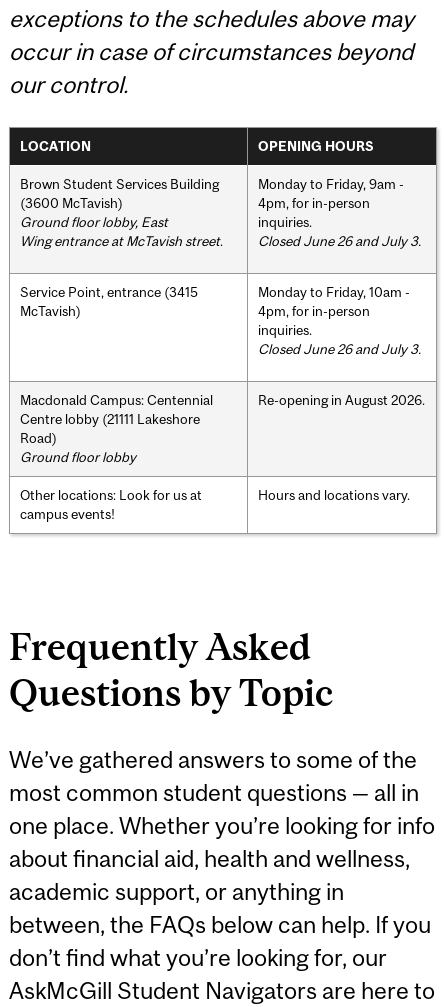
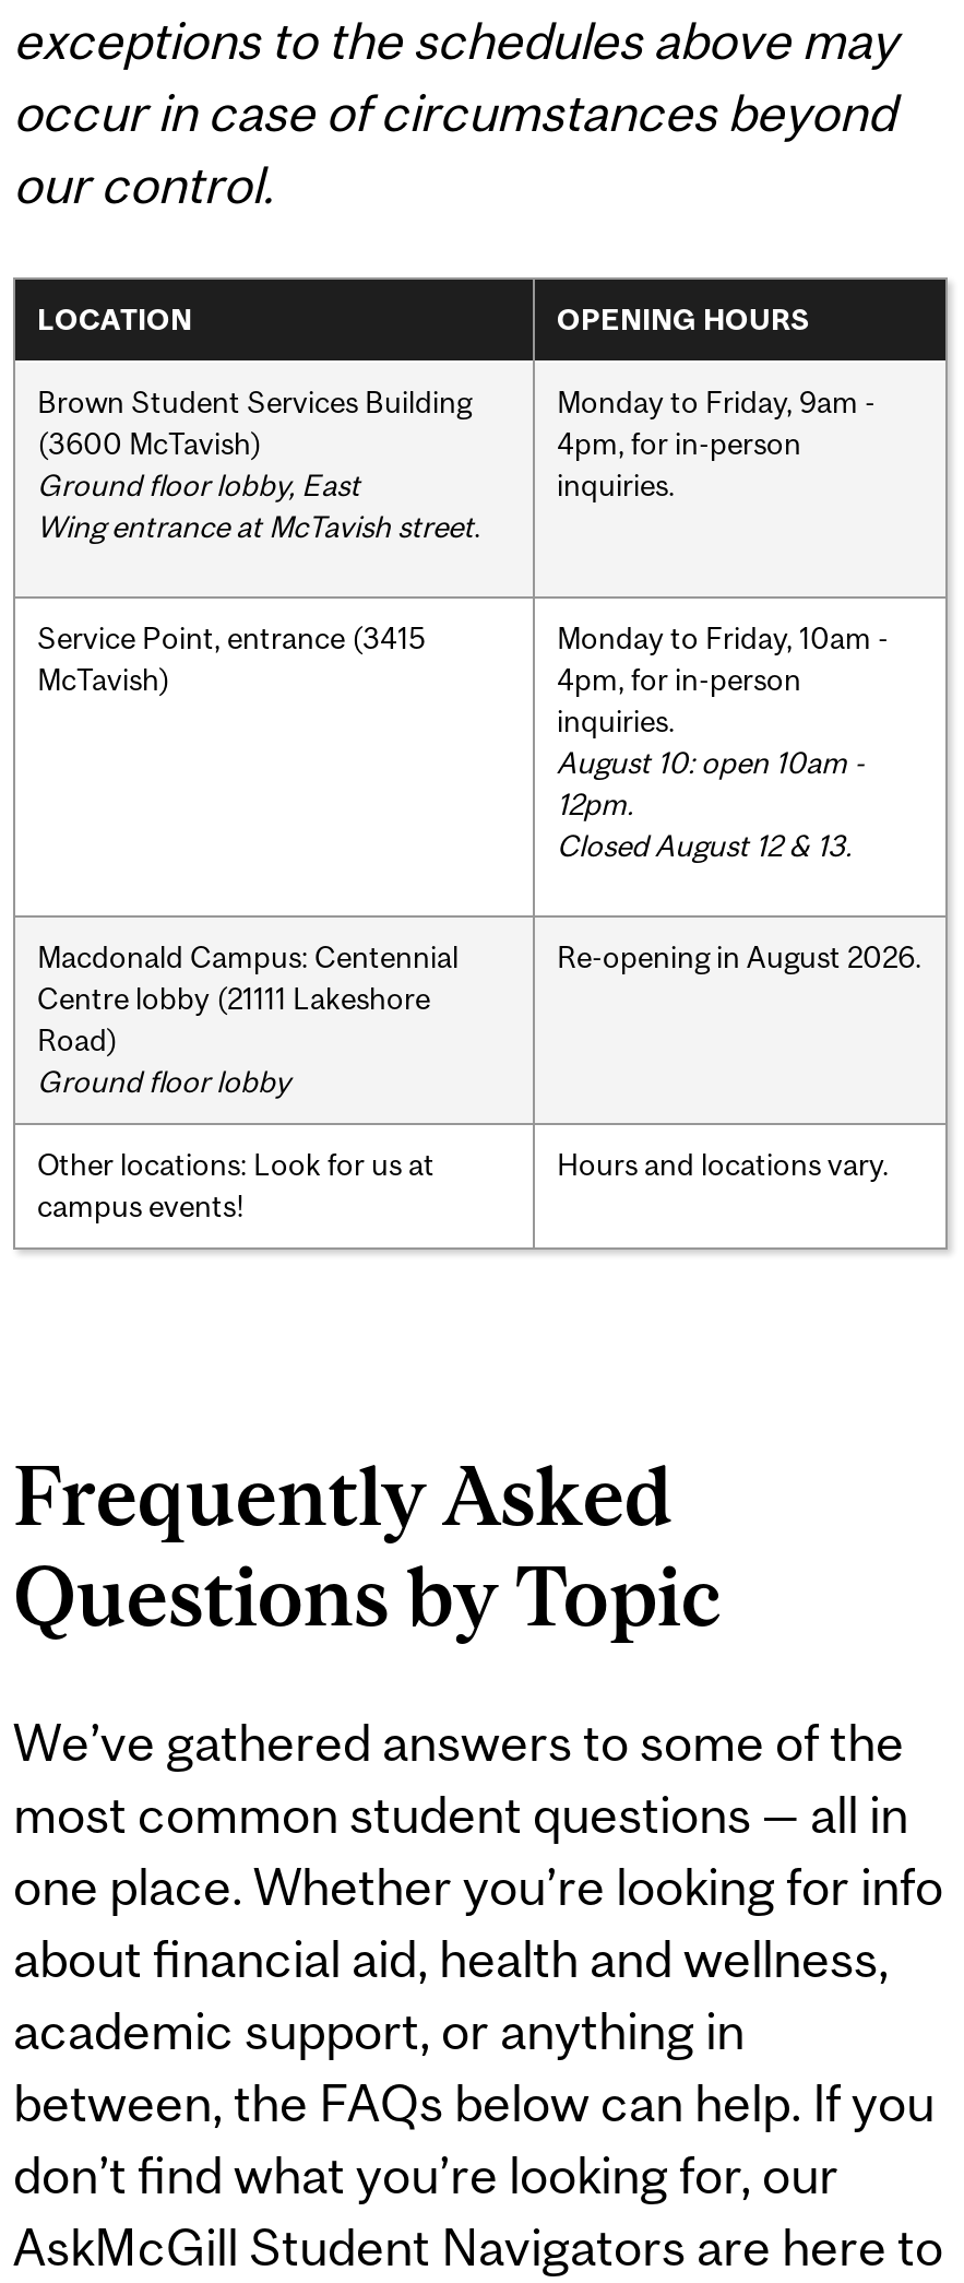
[258,233,421,249] Closed June 26 and July 3. -> none
[258,341,421,357] Closed June 26 and July 3. -> [557,744,865,862] August 10: open 10am - | 12pm. | Closed August 12 & 13.

